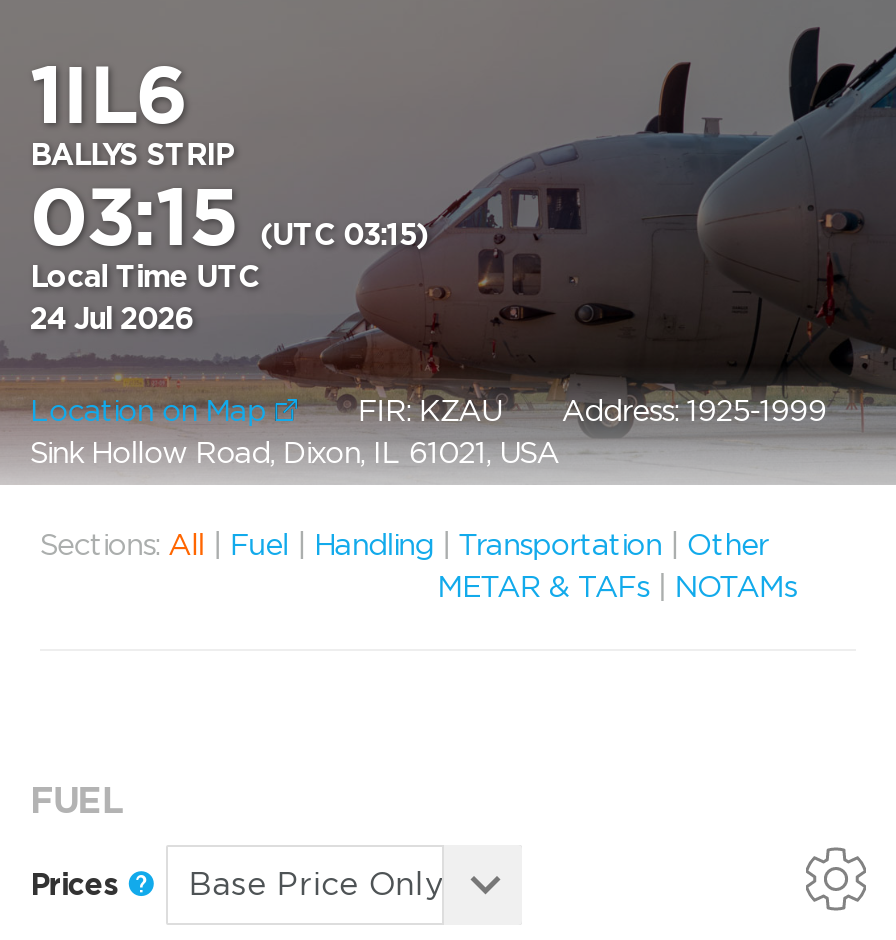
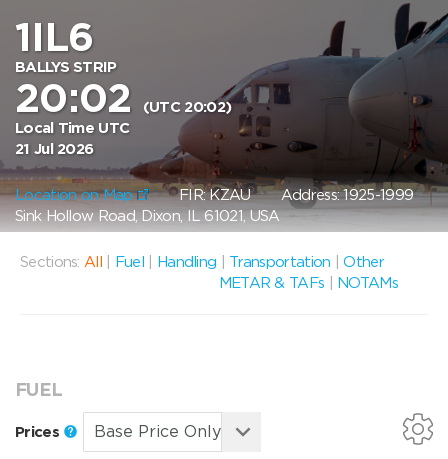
[30,169,428,265] 03:15 (UTC 03:15) -> [15,74,231,122] 20:02 (UTC 20:02)
[30,301,193,337] 24 Jul 2026 -> [15,140,93,158] 21 Jul 2026

